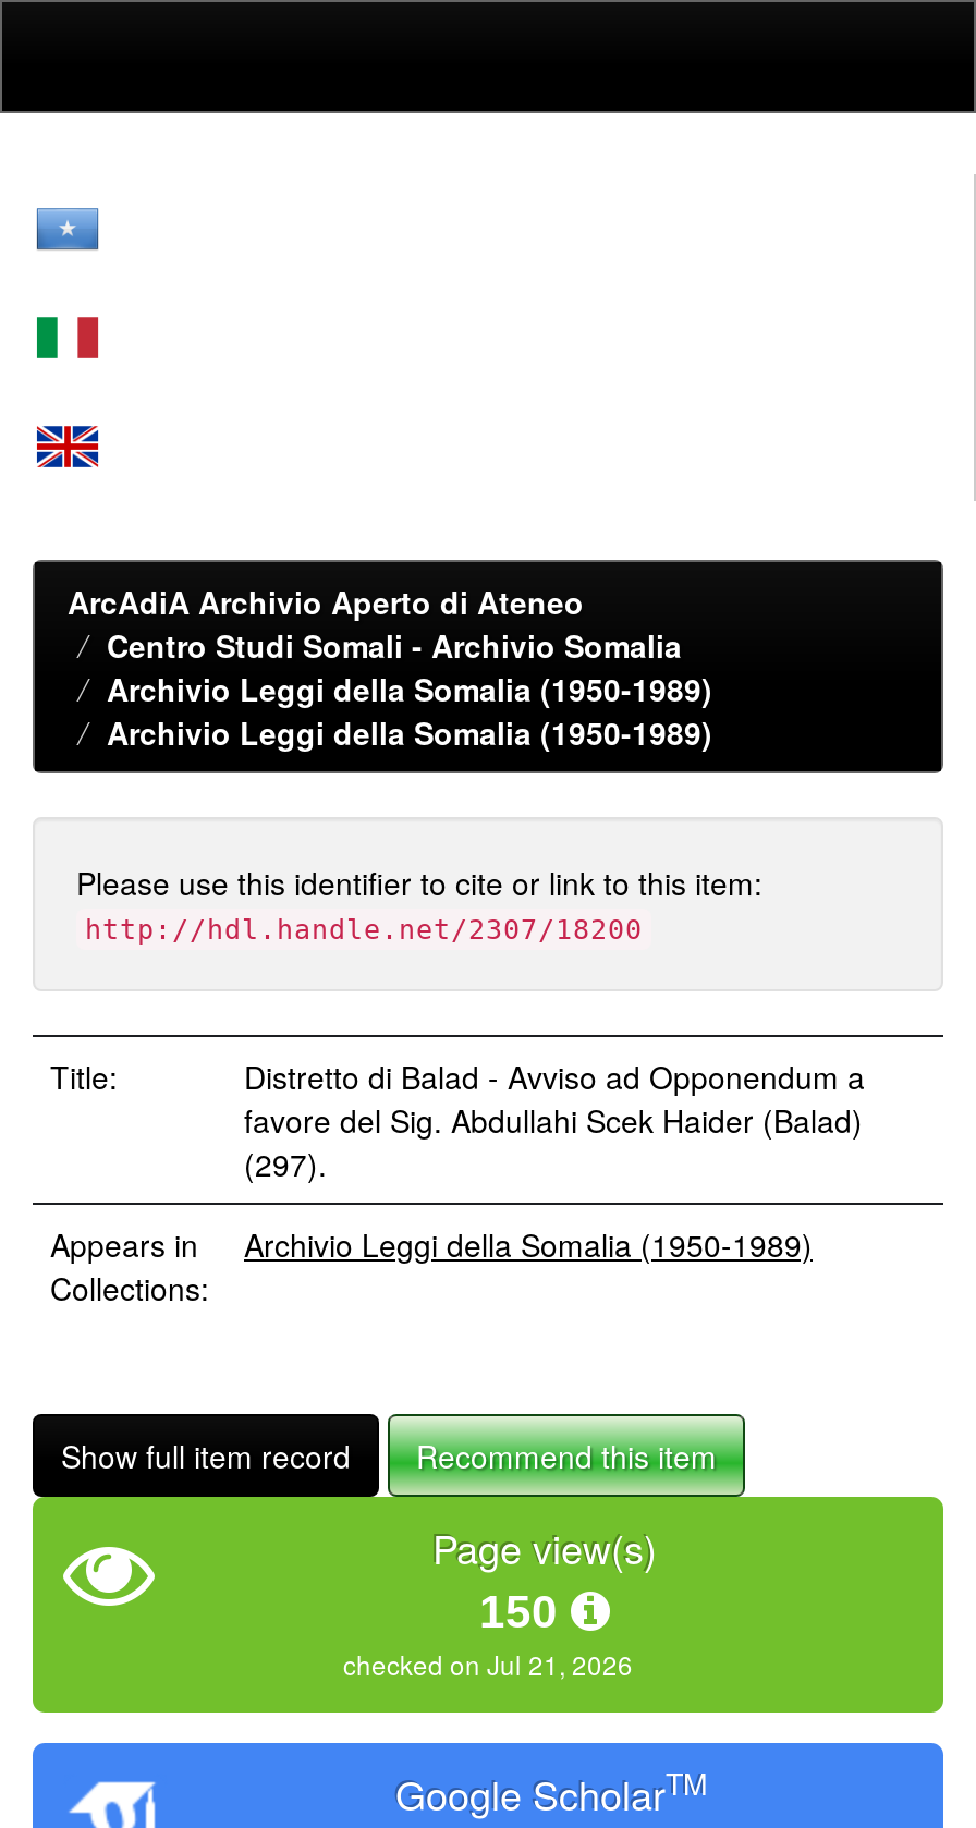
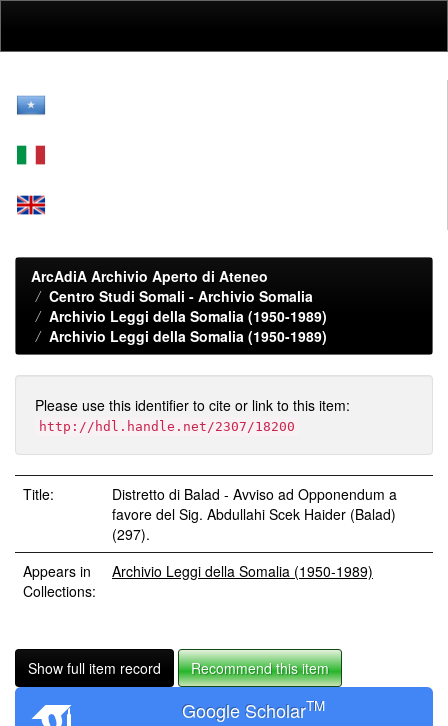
[30,1495,945,1745] [image] | Page view(s) | 150 | checked on Jul 21, 2026 -> none

